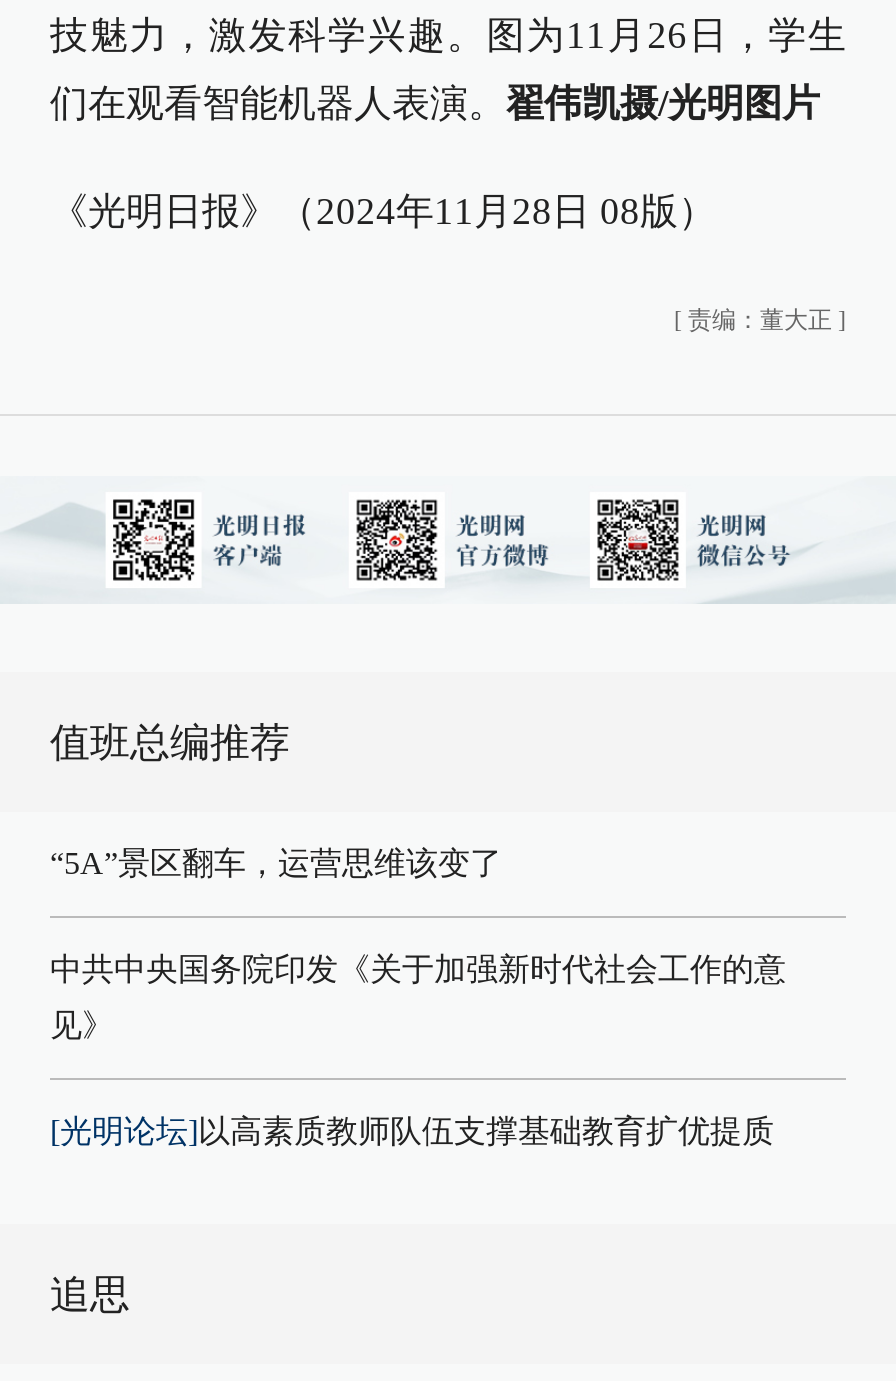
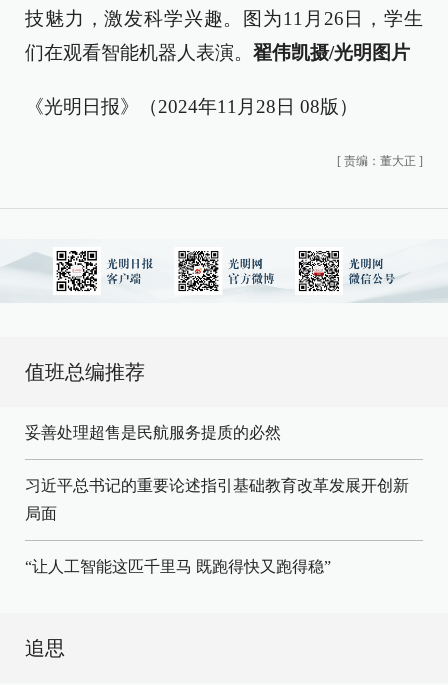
[50,845,502,879] “5A”景区翻车，运营思维该变了 -> [25,424,281,441] 妥善处理超售是民航服务提质的必然
[50,951,786,985] 中共中央国务院印发《关于加强新时代社会工作的意 -> [25,477,409,494] 习近平总书记的重要论述指引基础教育改革发展开创新
[50,1007,114,1041] 见》 -> [25,505,57,522] 局面
[50,1113,774,1147] [光明论坛]以高素质教师队伍支撑基础教育扩优提质 -> [25,558,331,575] “让人工智能这匹千里马 既跑得快又跑得稳”

